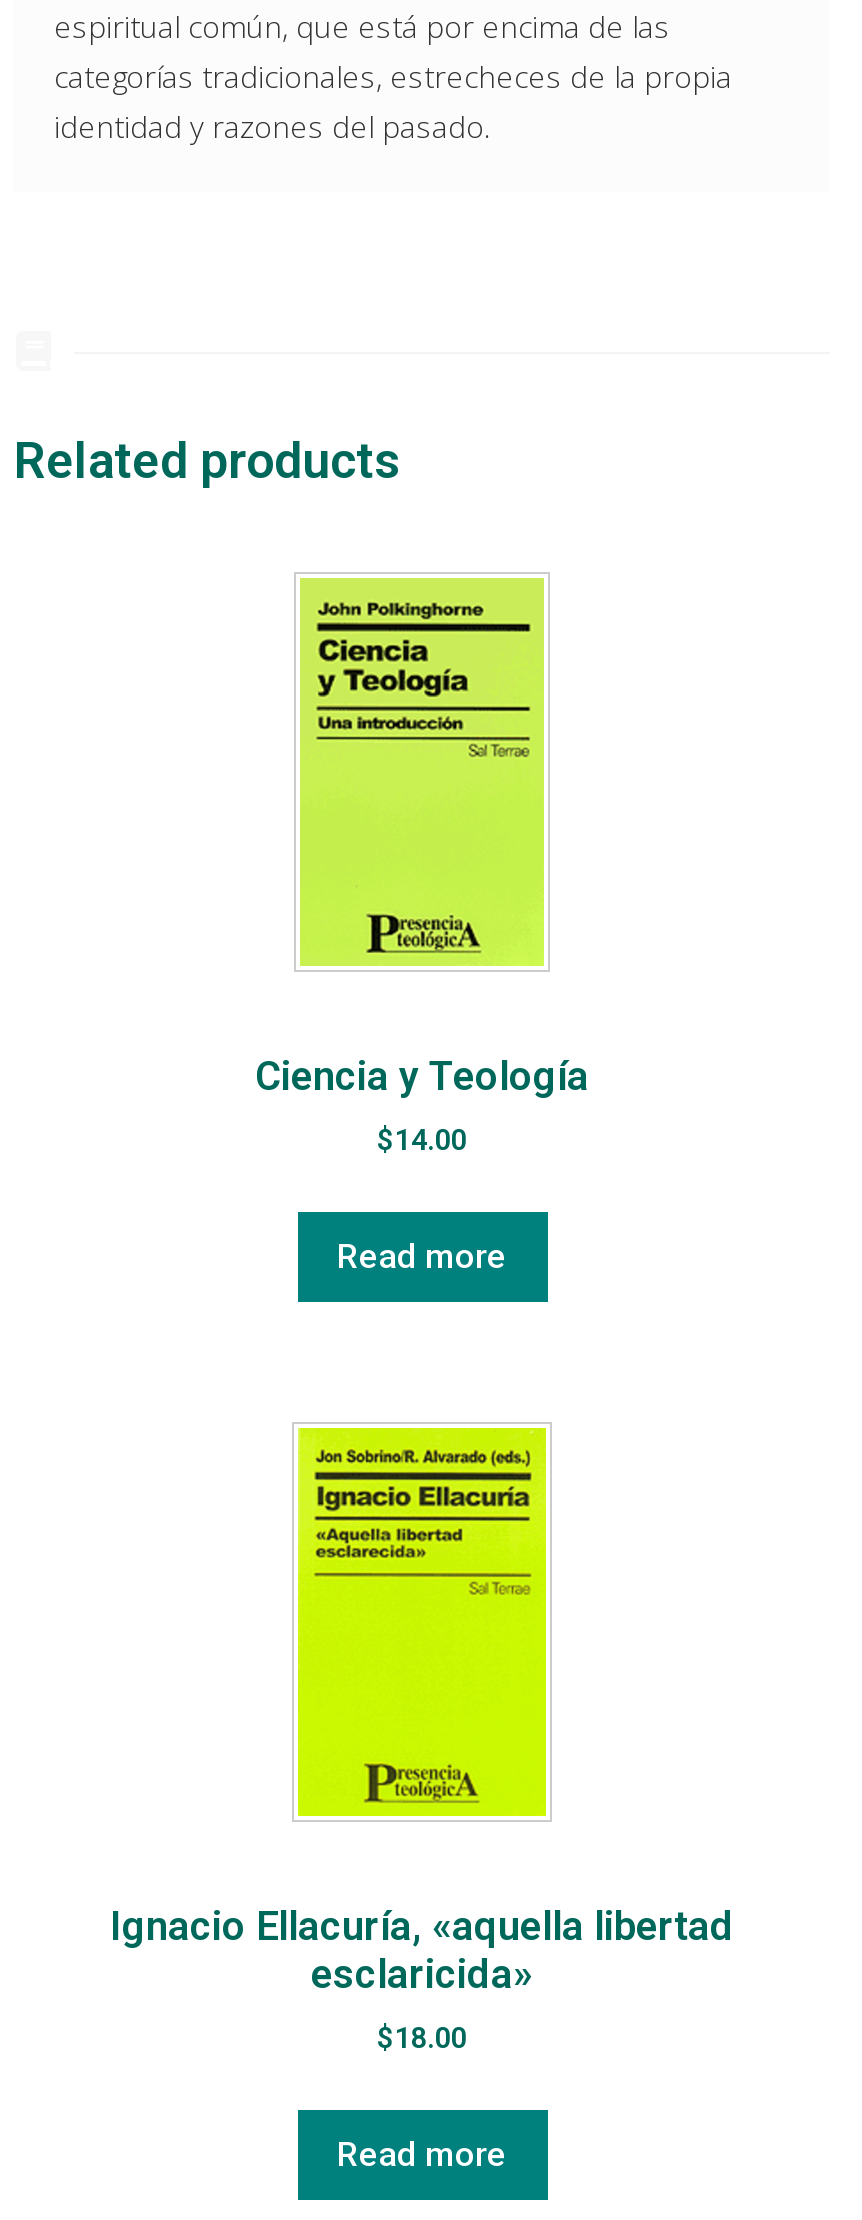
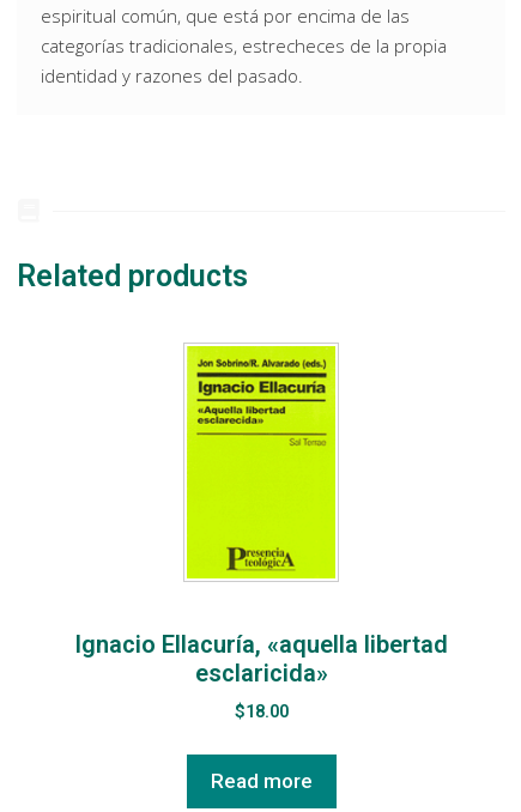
[300,578,544,966] [image] -> none
[255,1053,589,1277] Ciencia y Teología | $14.00 | Read more -> none

